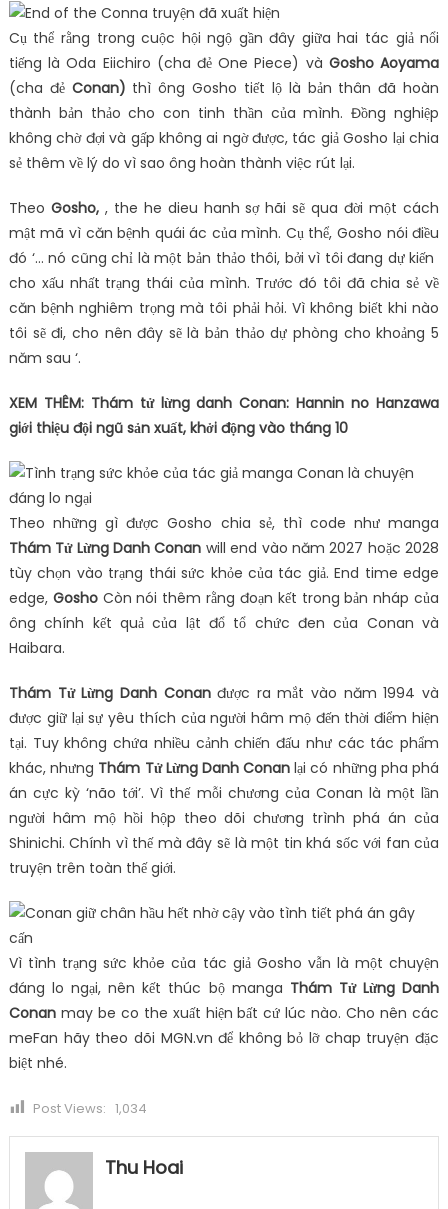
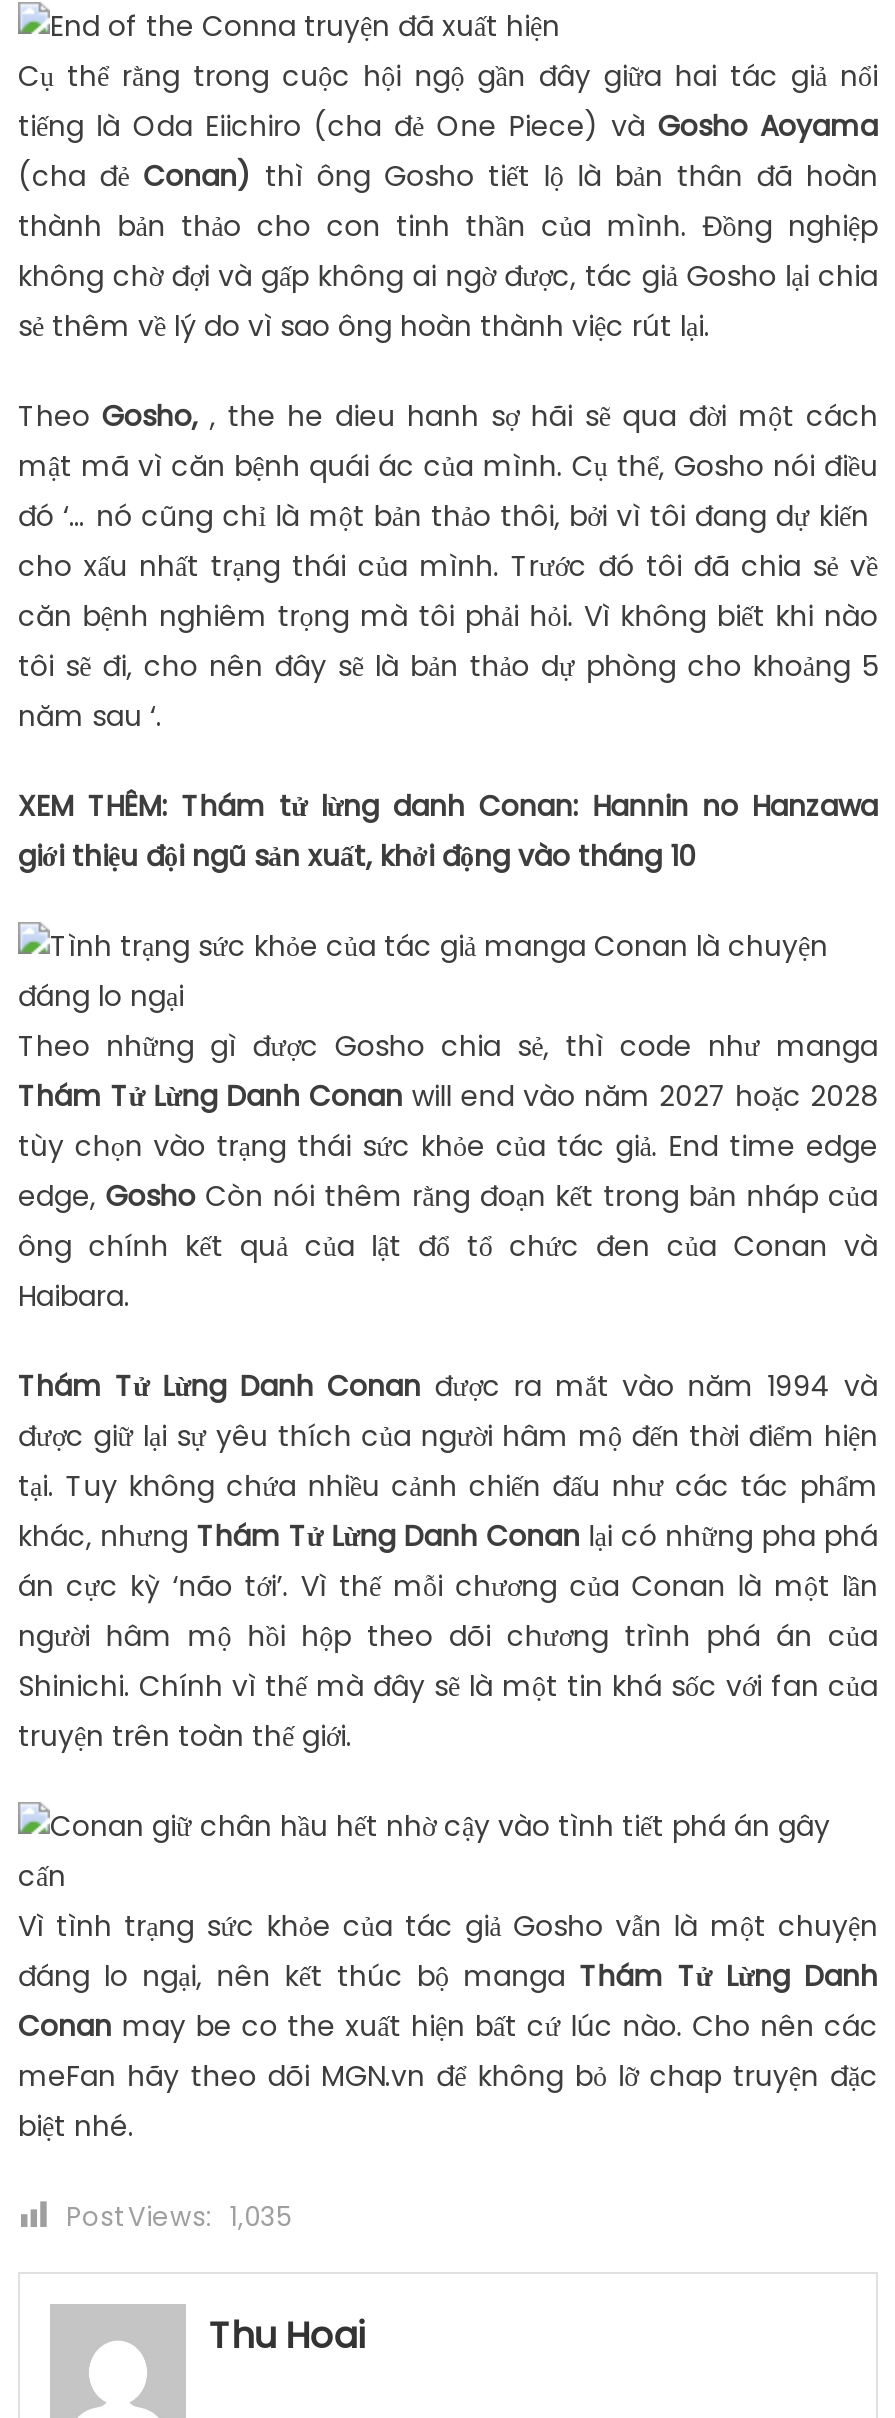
[33,1099,147,1118] Post Views: 1,034 -> [66,2197,292,2235] Post Views: 1,035

